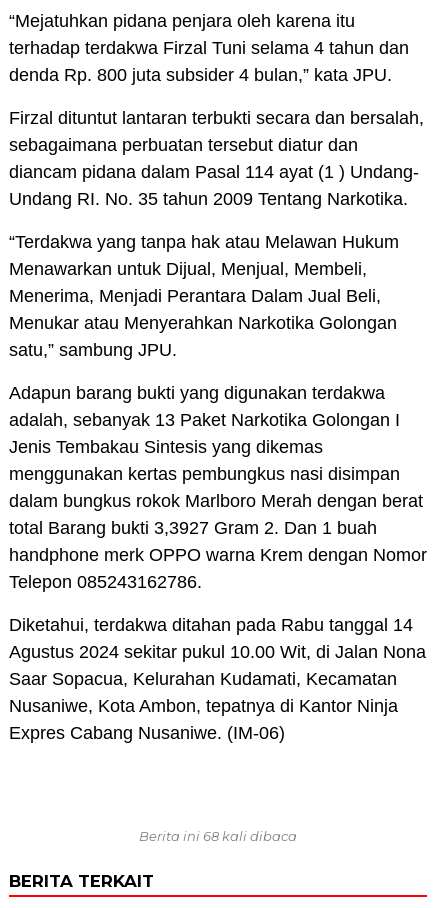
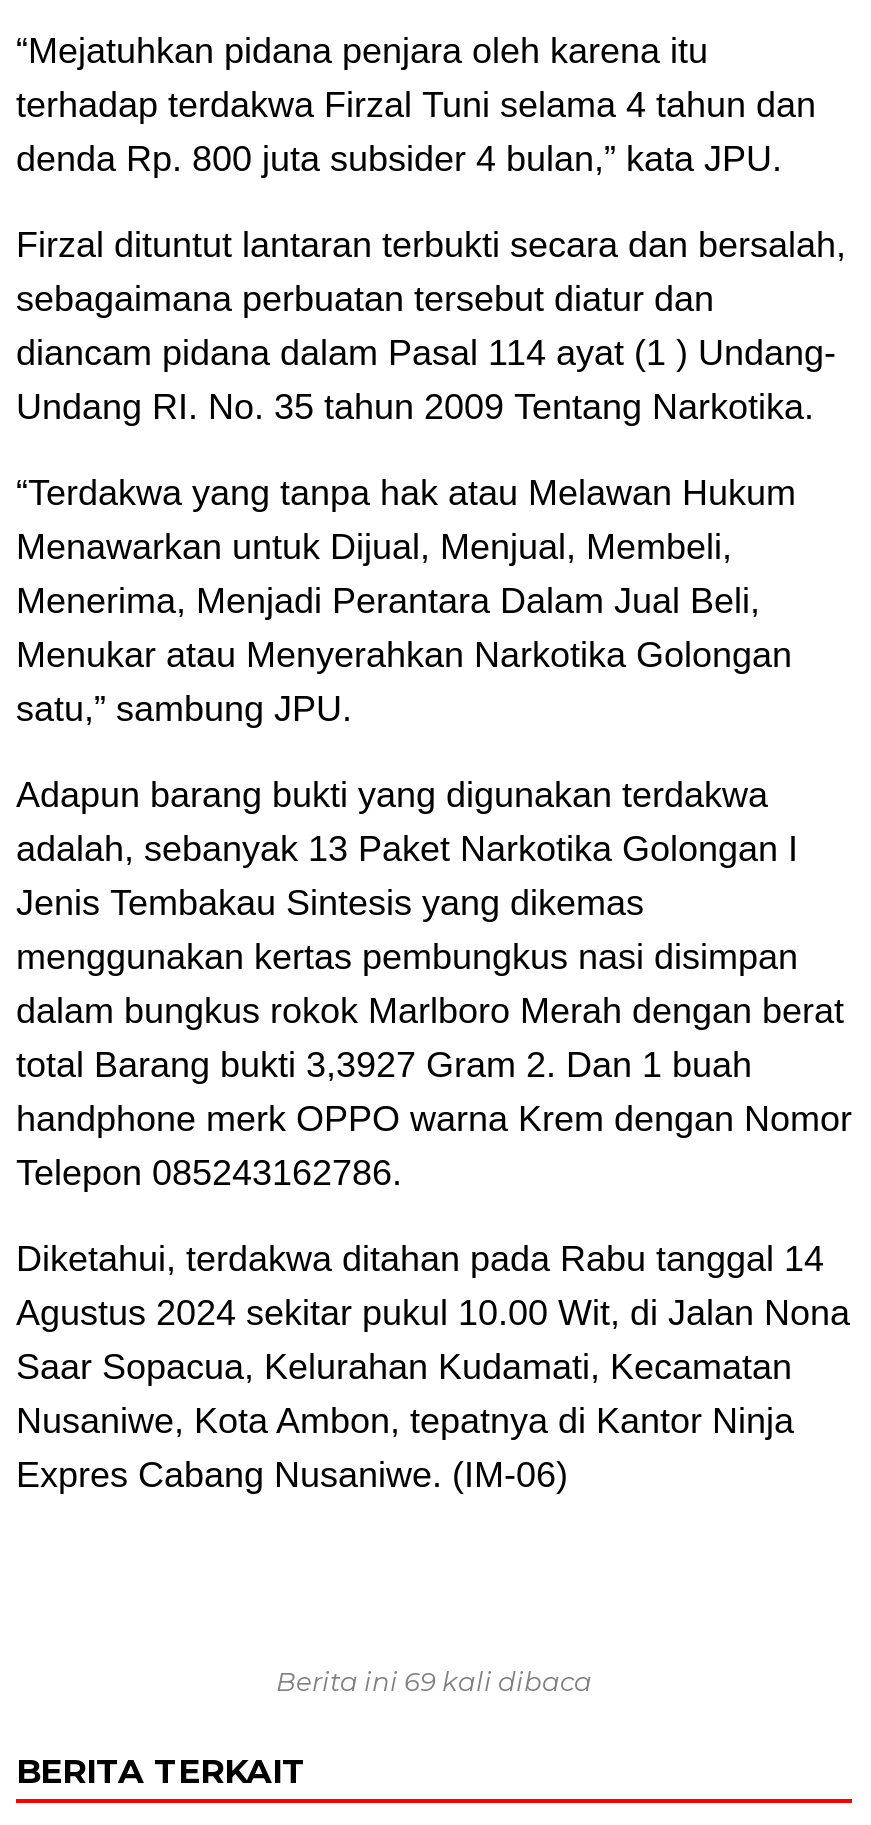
[139,828,297,844] Berita ini 68 kali dibaca -> [276,1665,592,1697] Berita ini 69 kali dibaca

